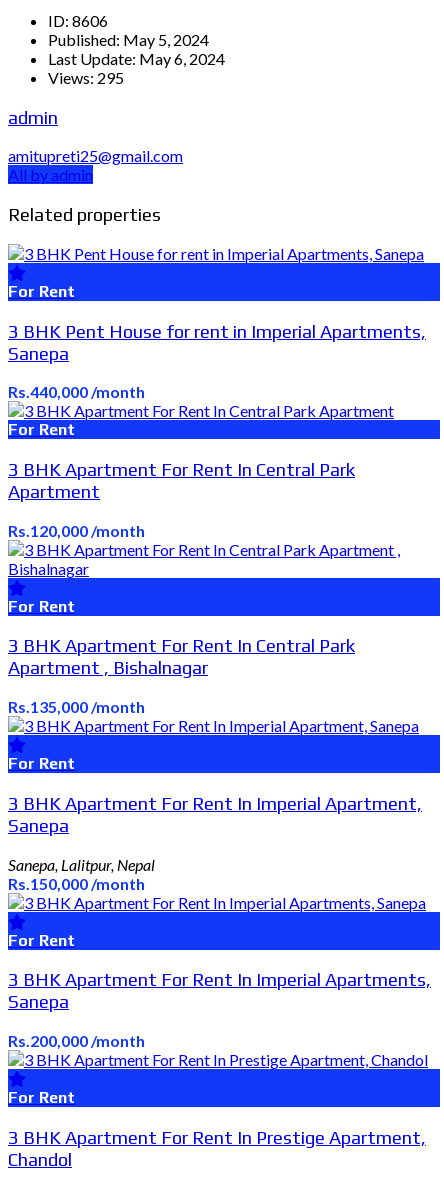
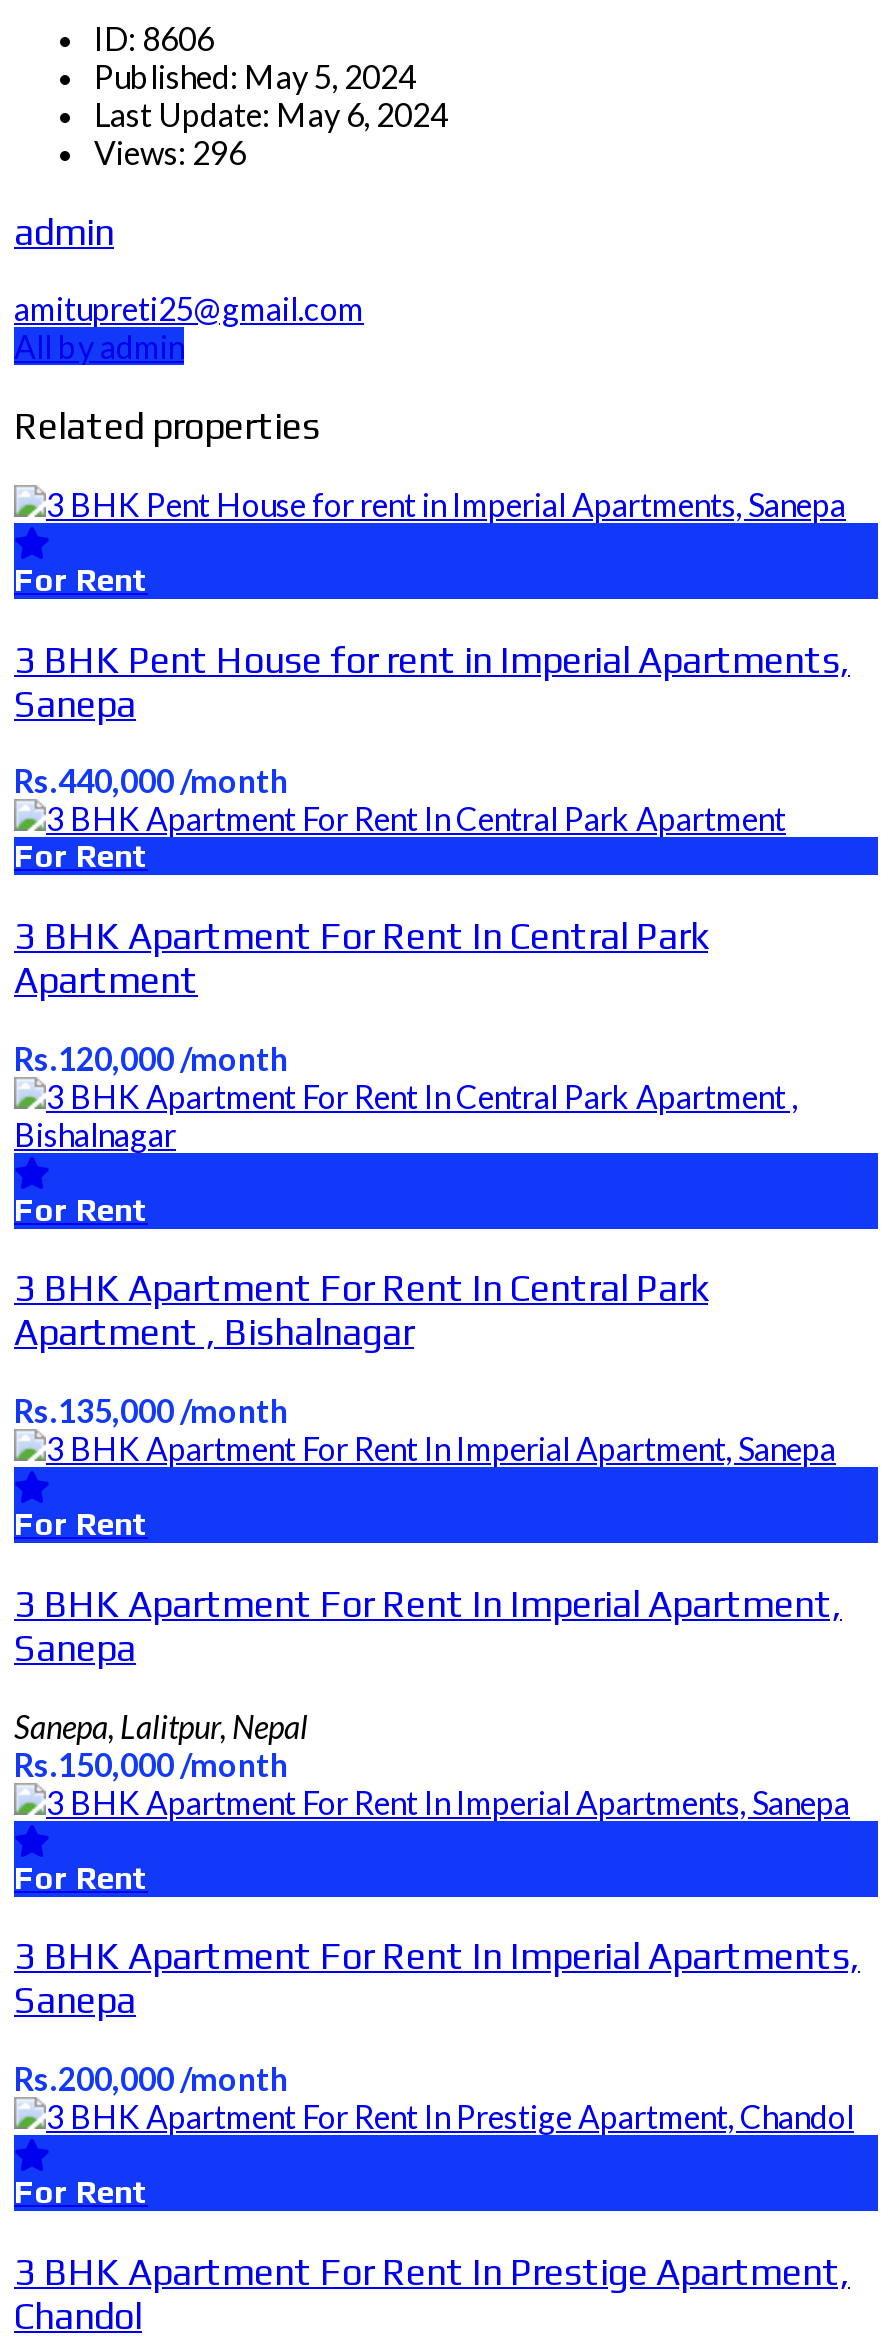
[48,68,124,87] Views: 295 -> [94,133,246,171] Views: 296

